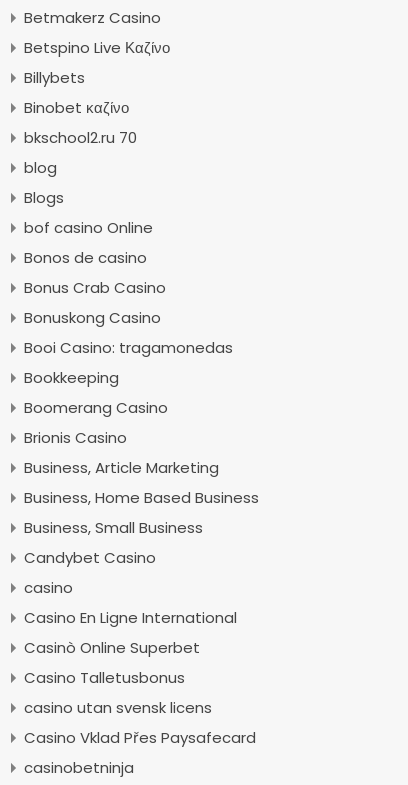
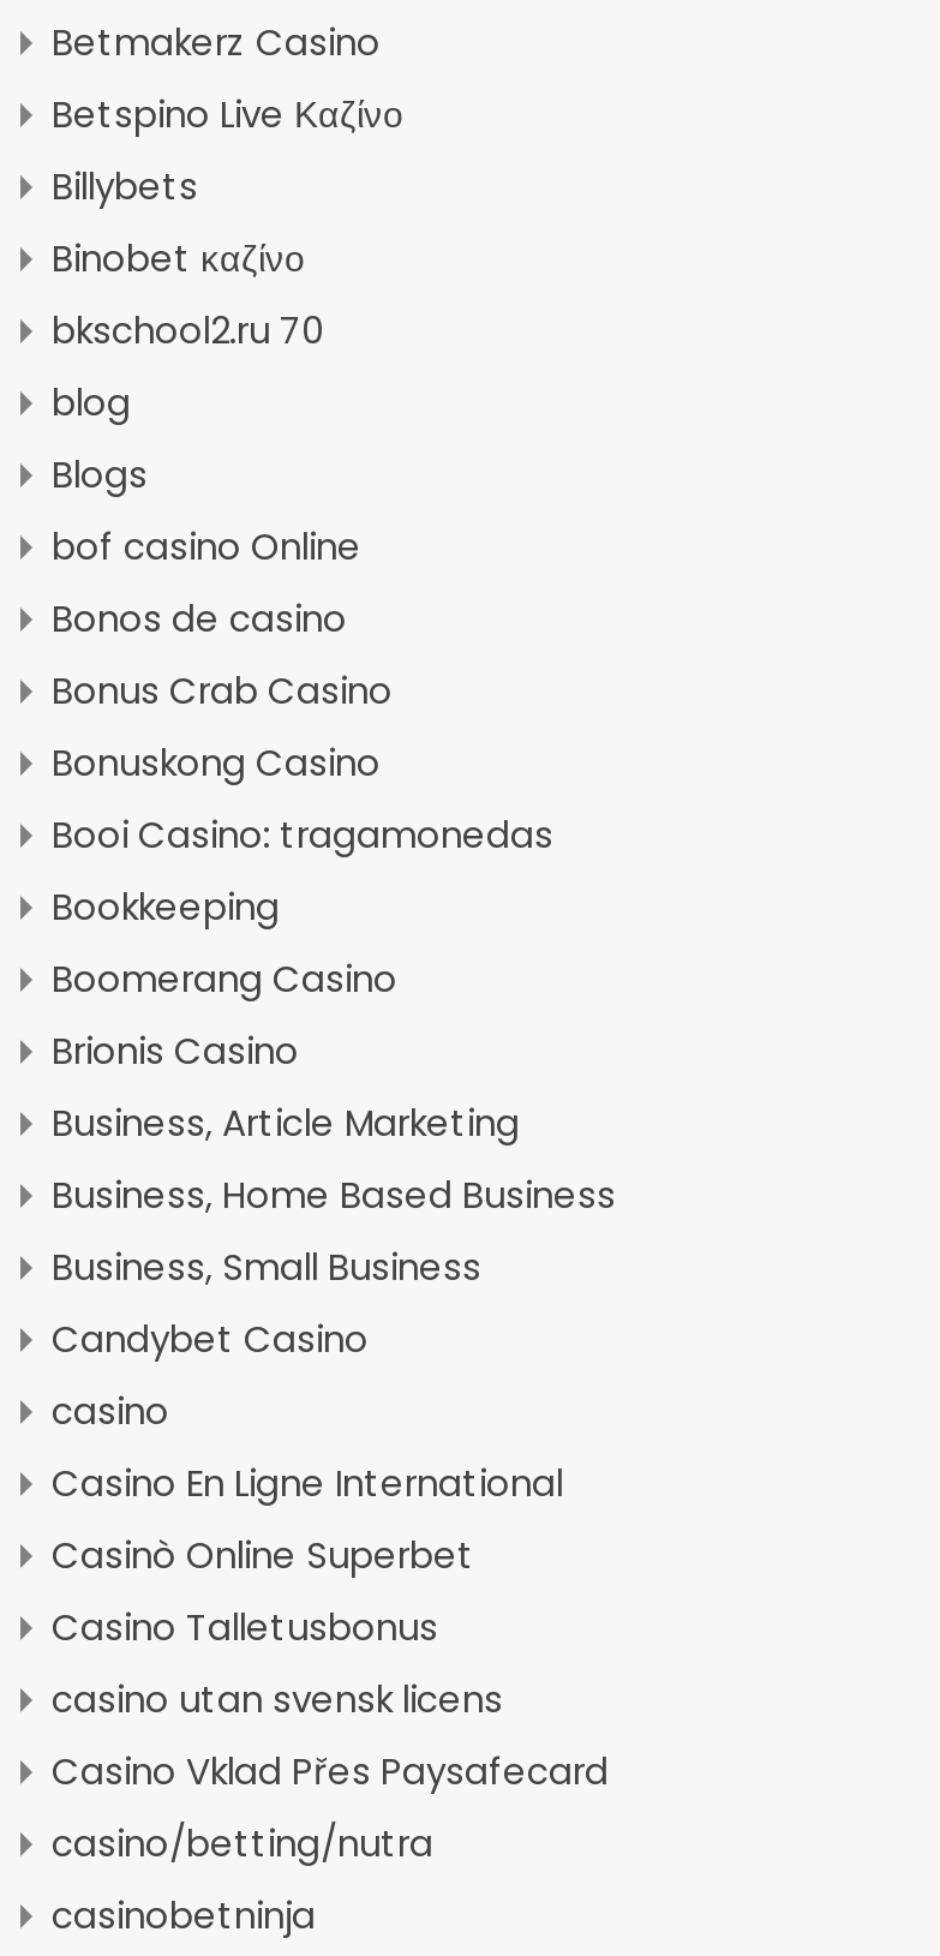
none -> [52,1818,433,1868] casino/betting/nutra

